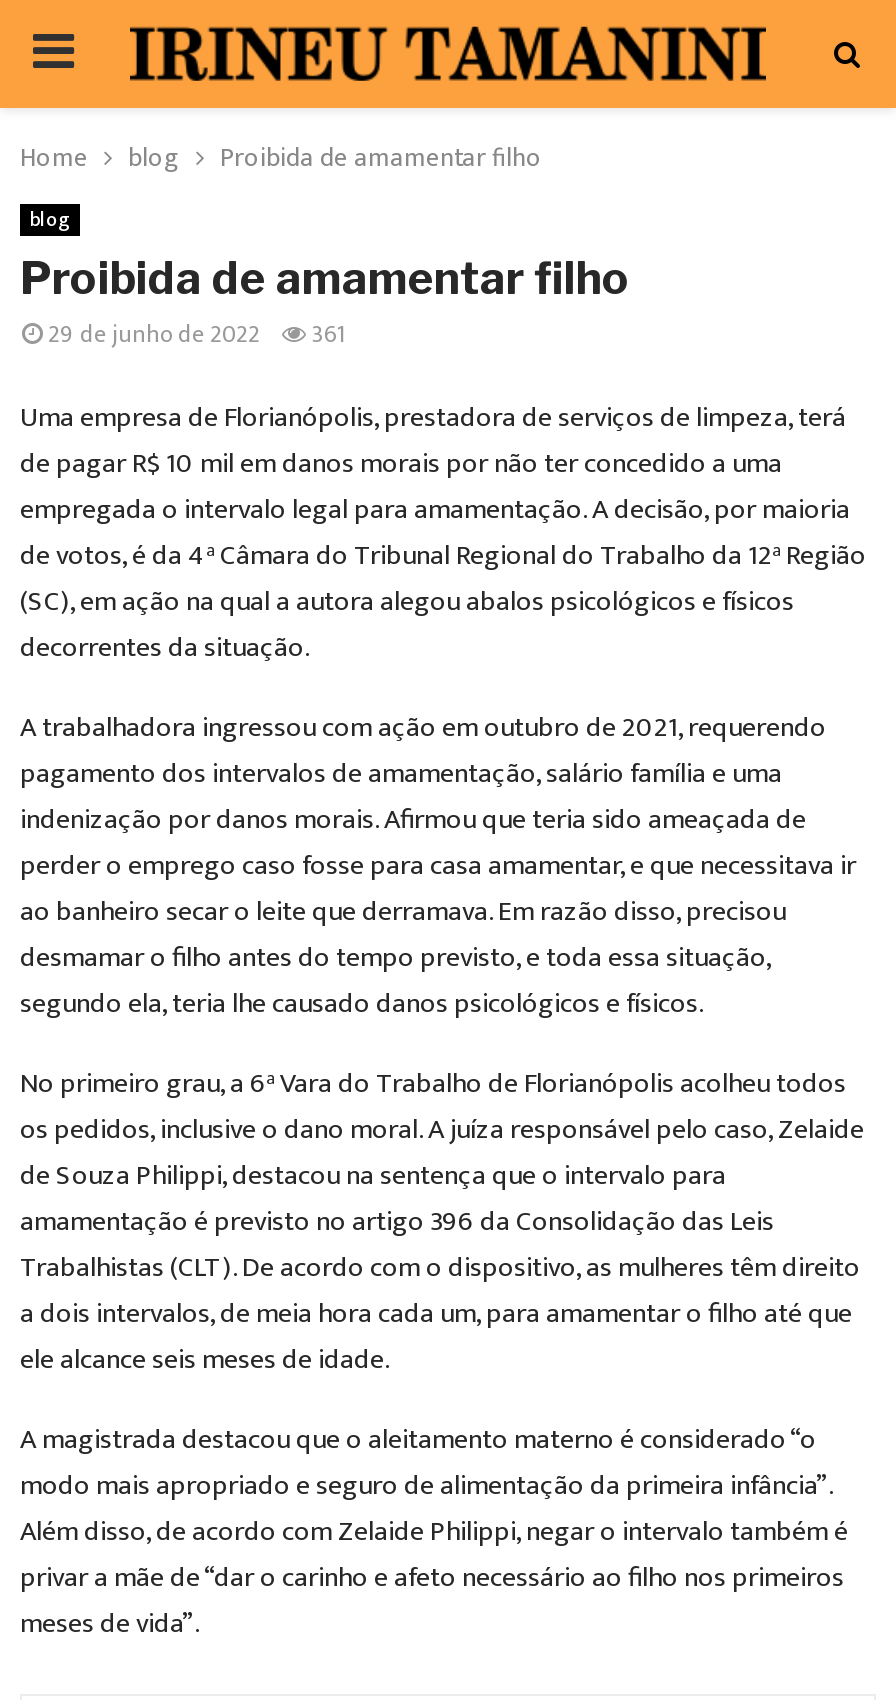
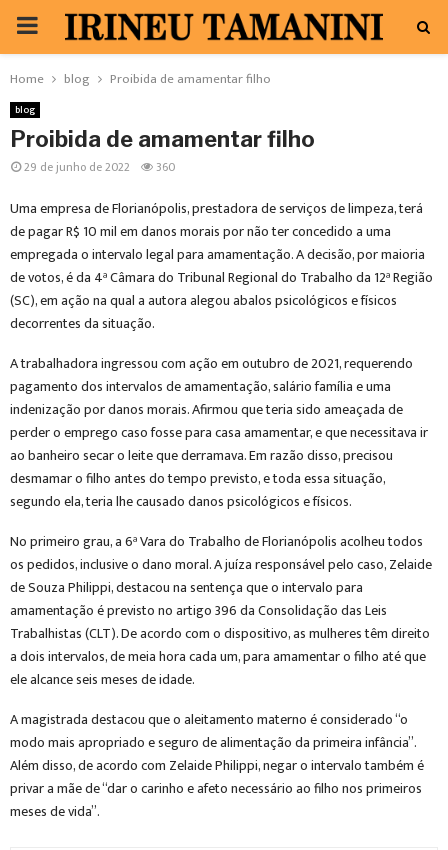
[48,314,344,354] 29 de junho de 2022 361 -> [24,157,175,177] 29 de junho de 2022 360

